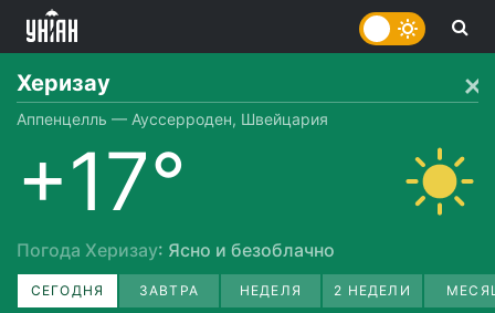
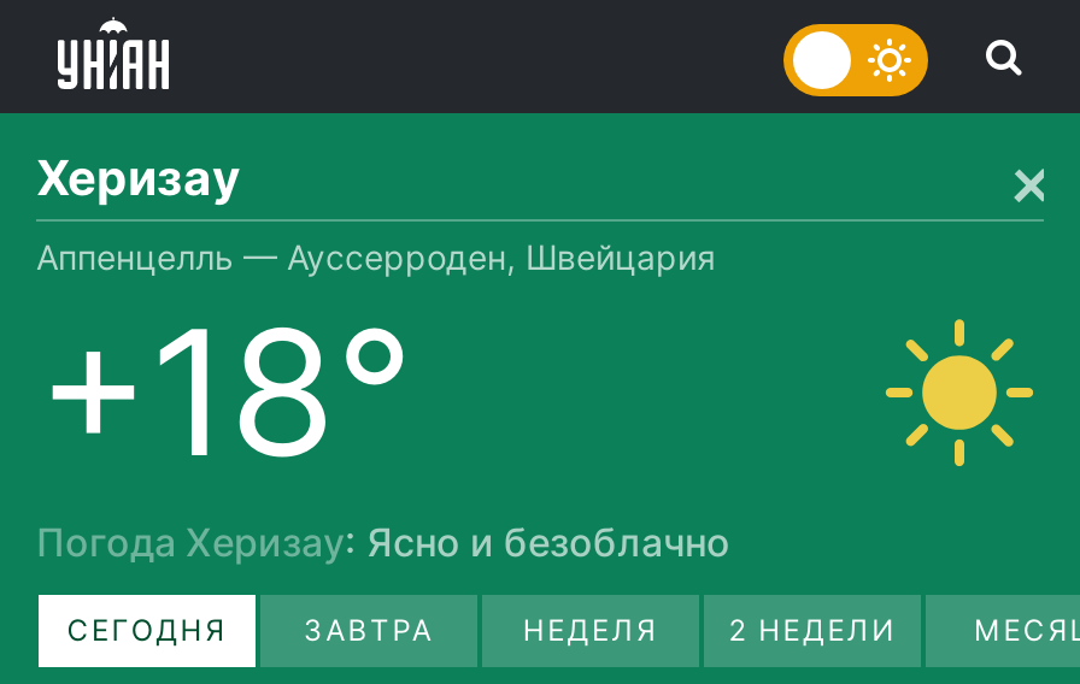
[17,133,187,229] +17° -> [36,287,415,496] +18°

